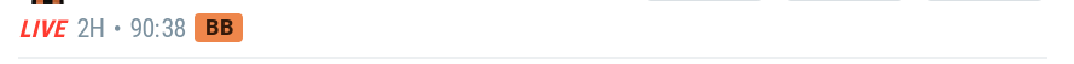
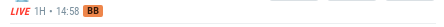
[19,10,234,43] LIVE 2H • 90:38 BB -> [10,4,99,18] LIVE 1H • 14:58 BB

